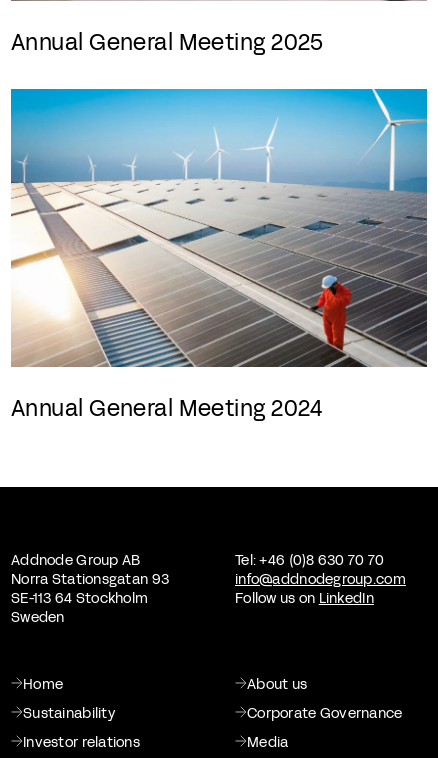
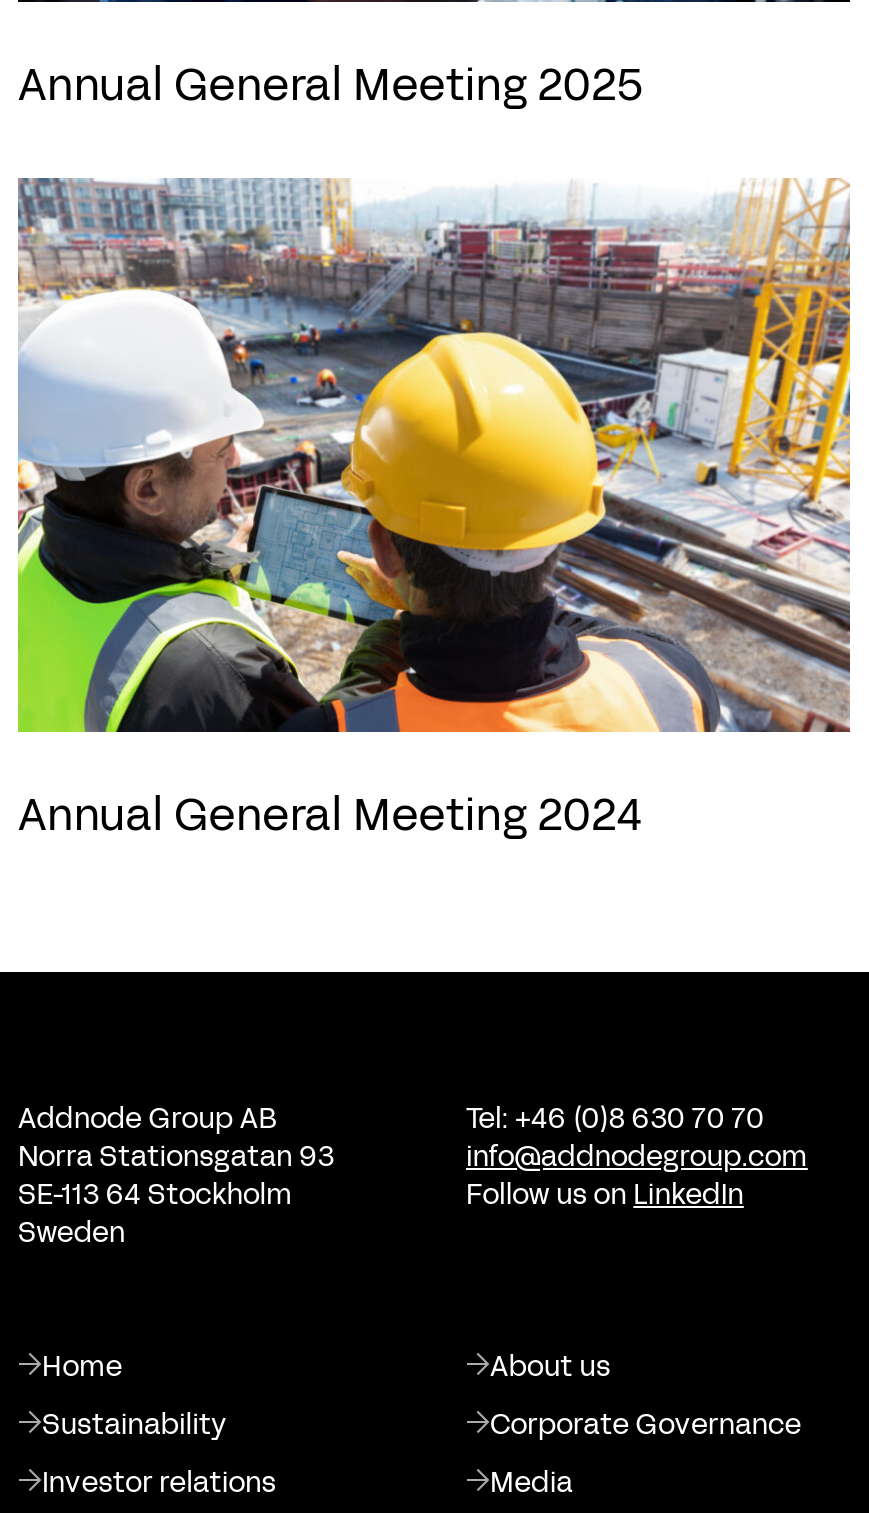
[10,88,428,368] [image] -> [16,176,852,734] [image]

